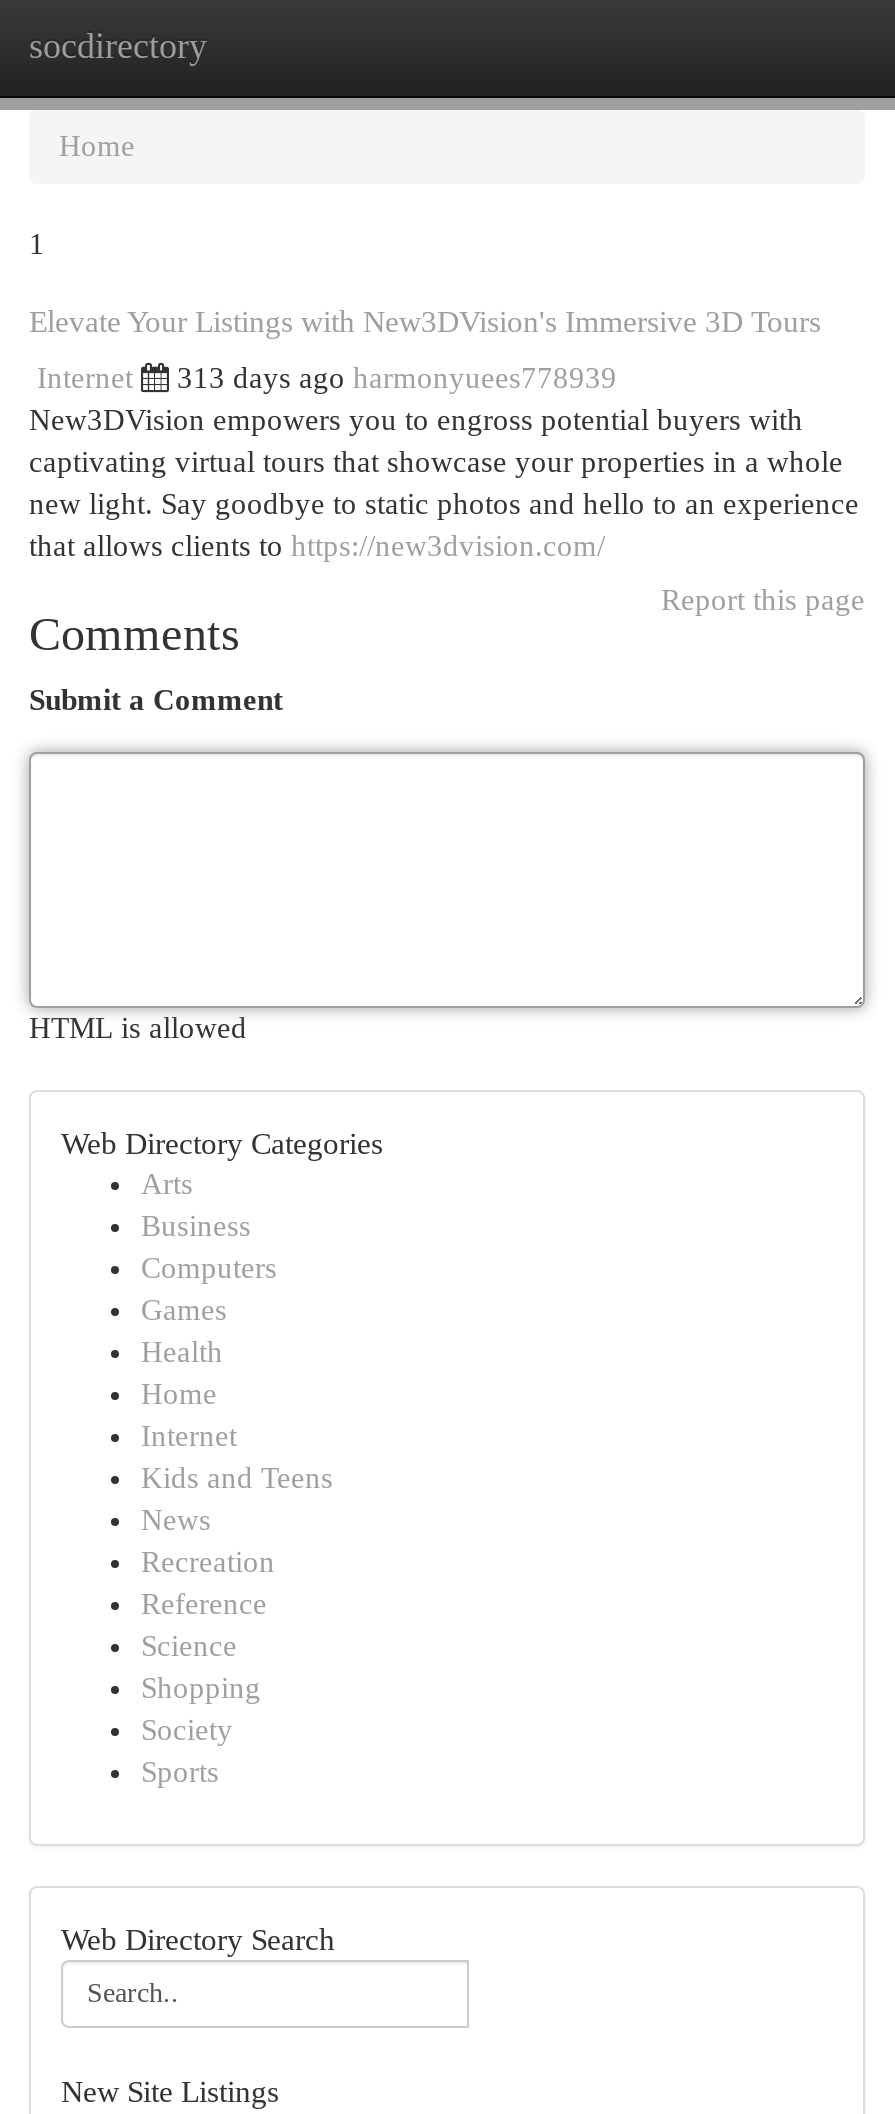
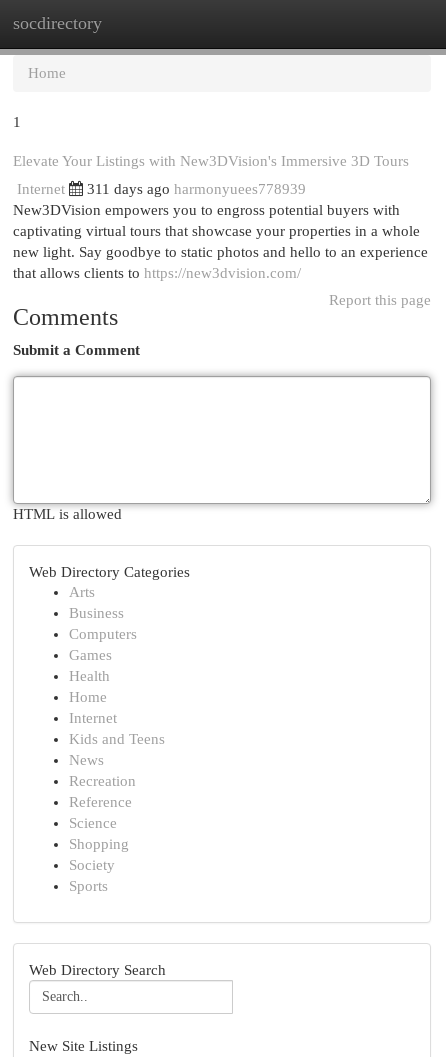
[177,362,617,394] 313 days ago harmonyuees778939 -> [87,181,306,197] 311 days ago harmonyuees778939

